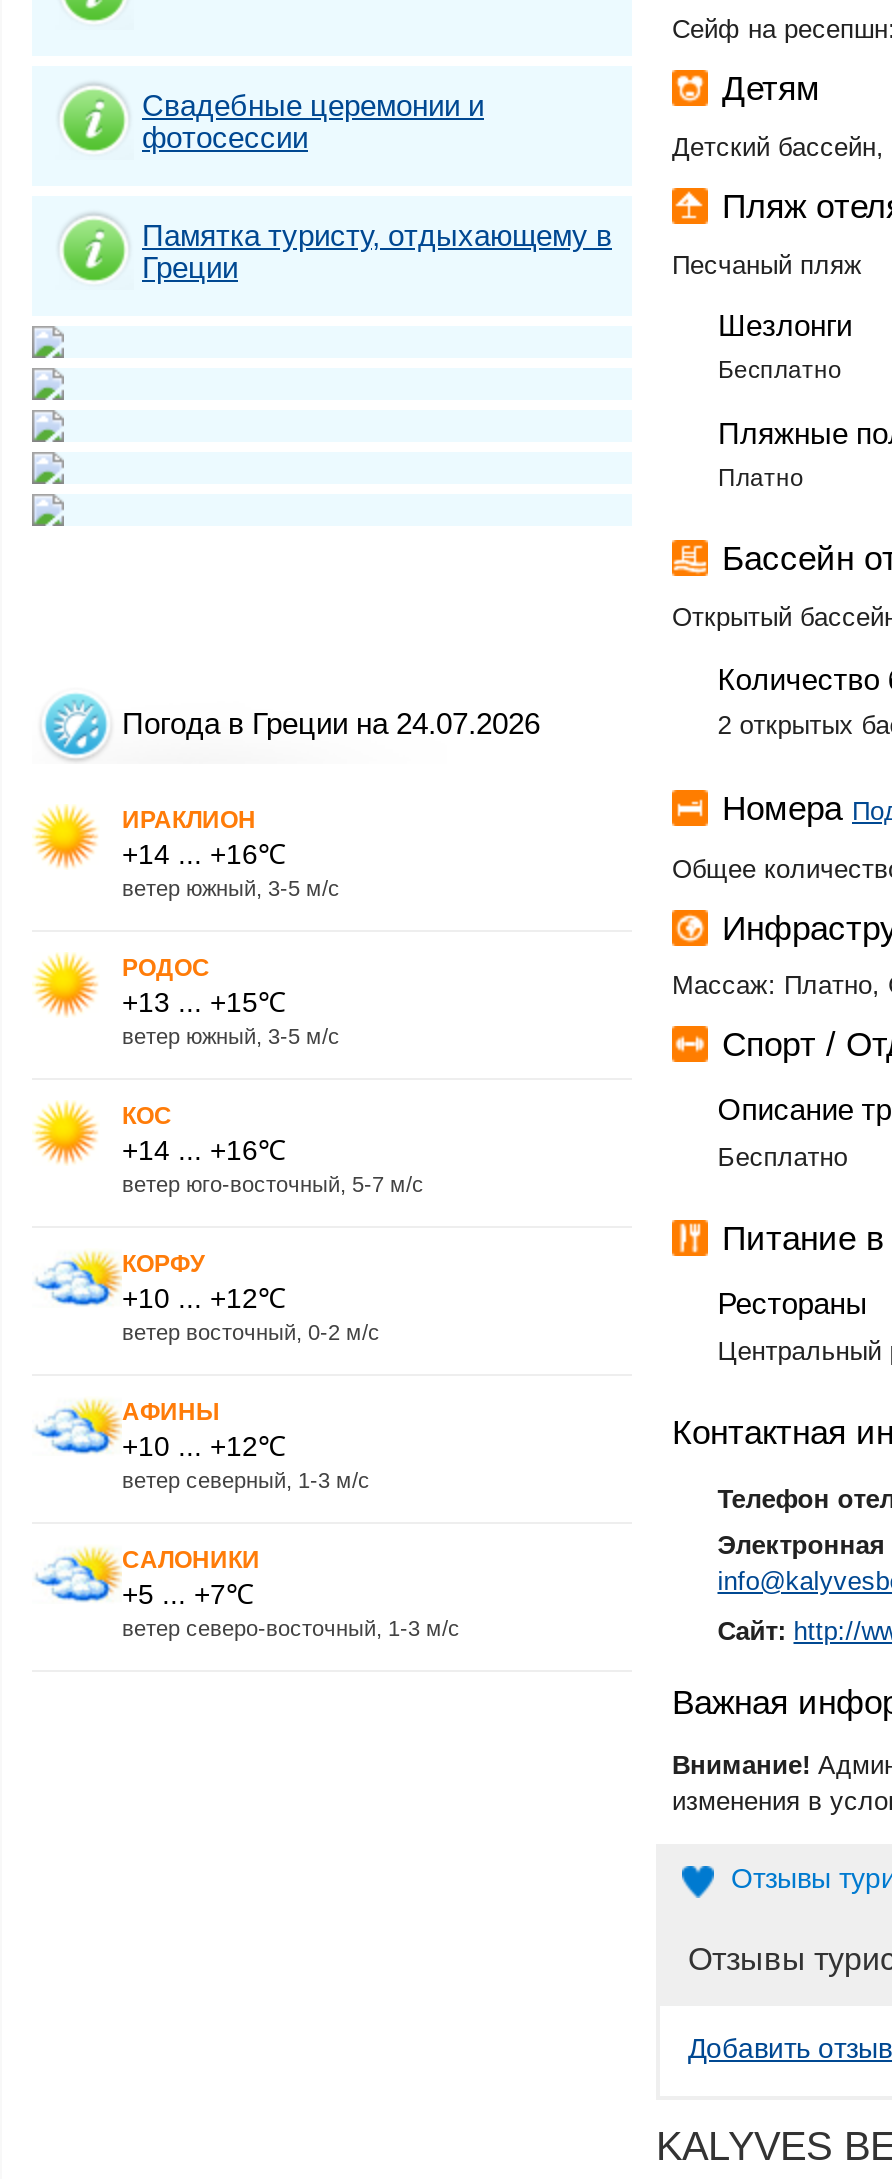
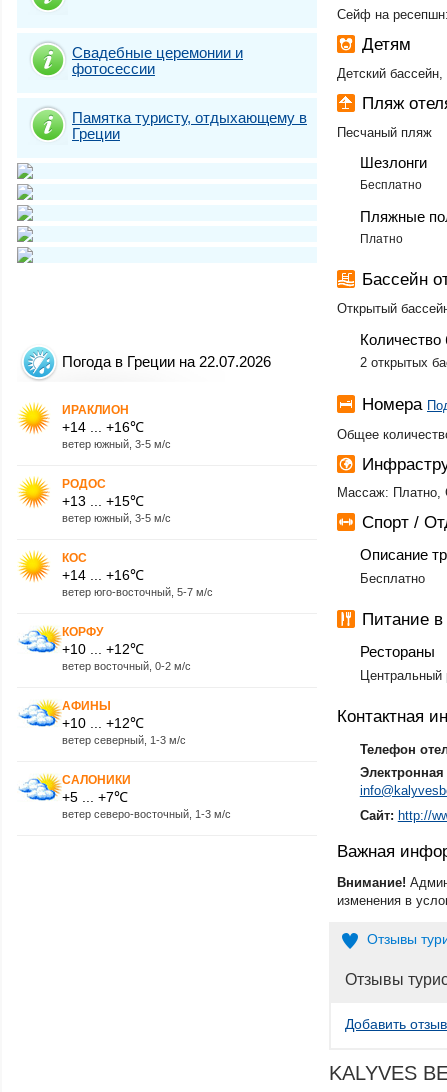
[122,706,540,740] Погода в Греции на 24.07.2026 -> [62,353,271,370] Погода в Греции на 22.07.2026

